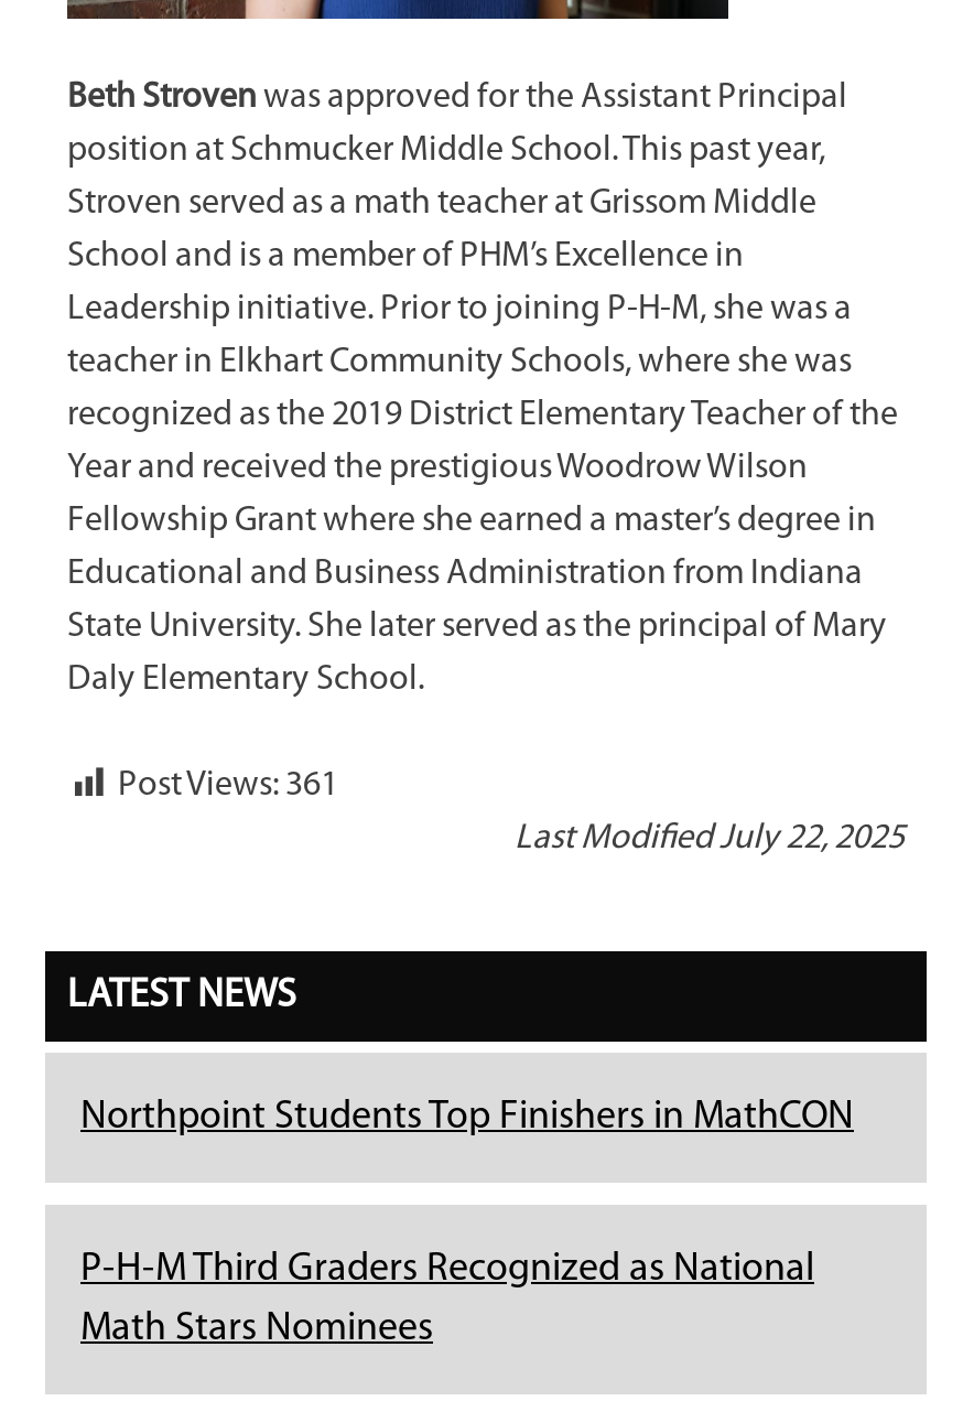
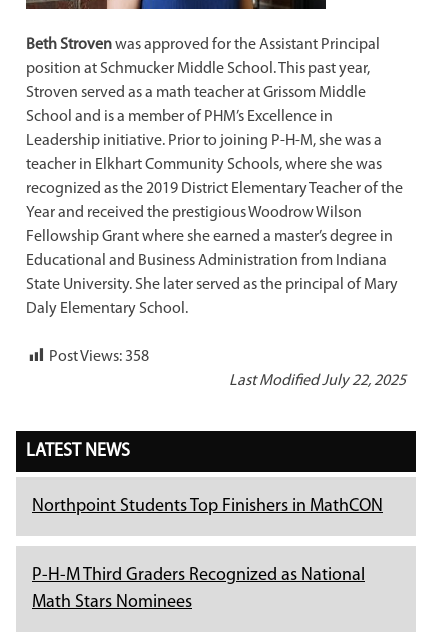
[118,768,338,804] Post Views: 361 -> [49,348,149,364] Post Views: 358

